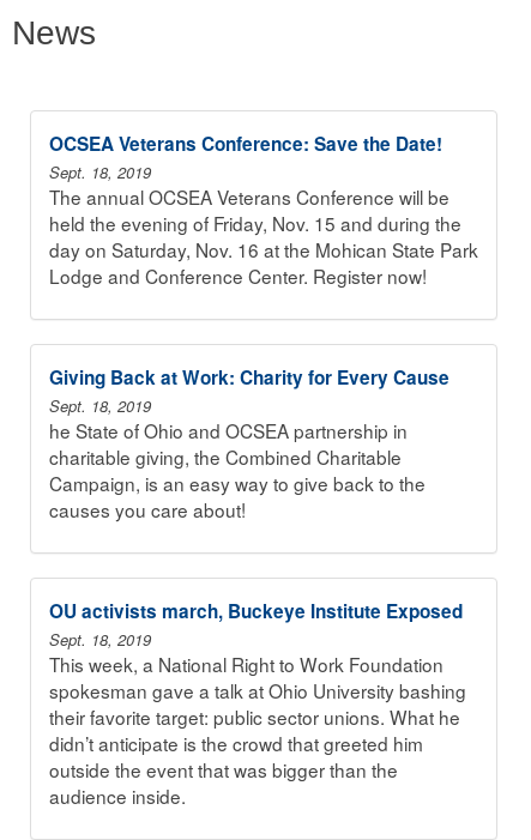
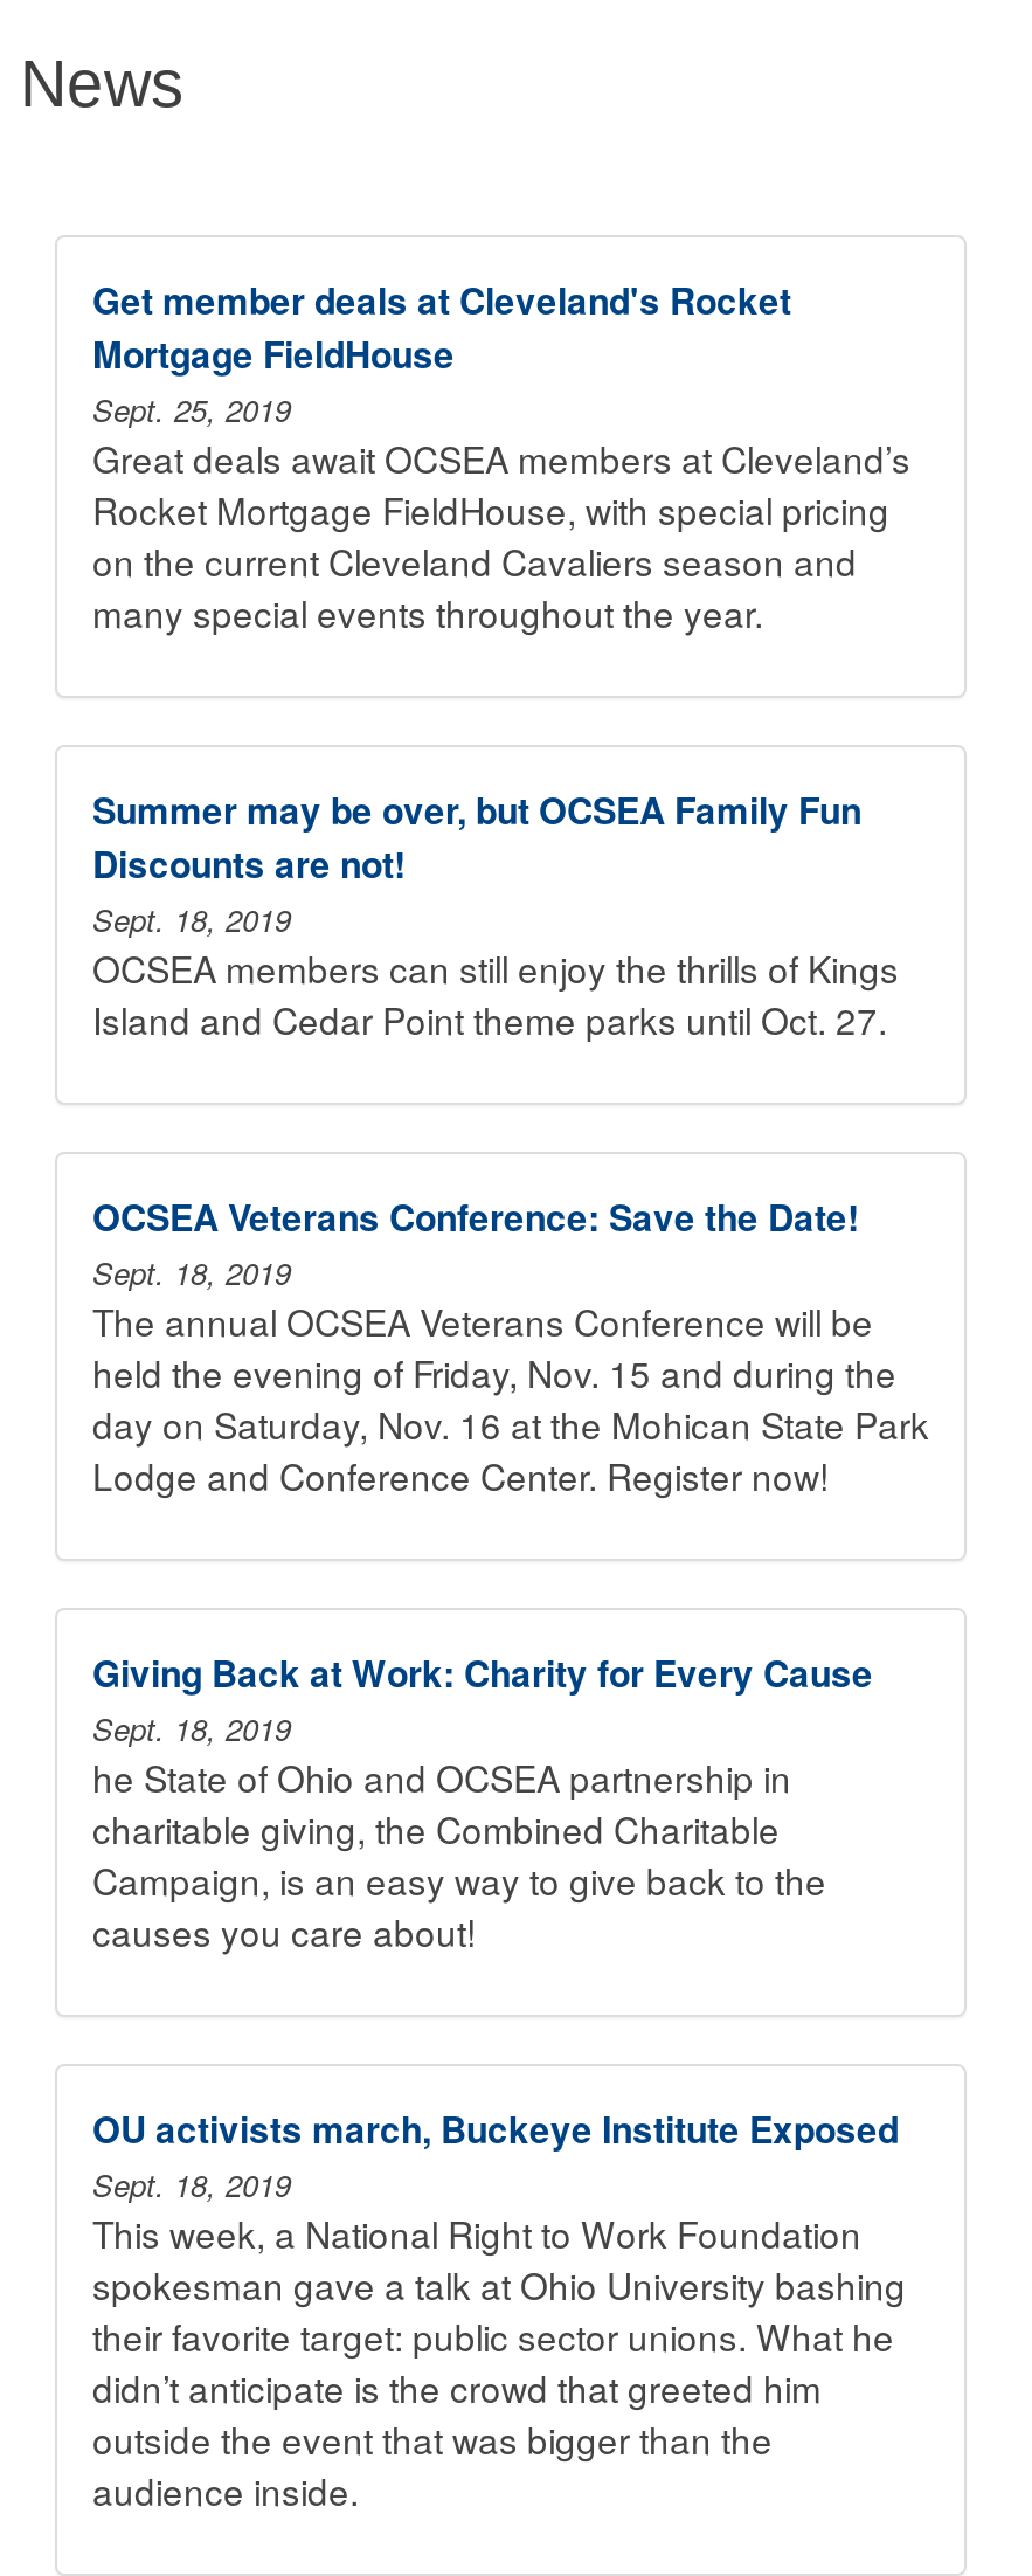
none -> [92,274,910,636] Get member deals at Cleveland's Rocket | Mortgage FieldHouse | Sept. 25, 2019 | Great deals await OCSEA members at Cleveland’s | Rocket Mortgage FieldHouse, with special pricing | on the current Cleveland Cavaliers season and | many special events throughout the year.
none -> [92,784,899,1043] Summer may be over, but OCSEA Family Fun | Discounts are not! | Sept. 18, 2019 | OCSEA members can still enjoy the thrills of Kings | Island and Cedar Point theme parks until Oct. 27.

